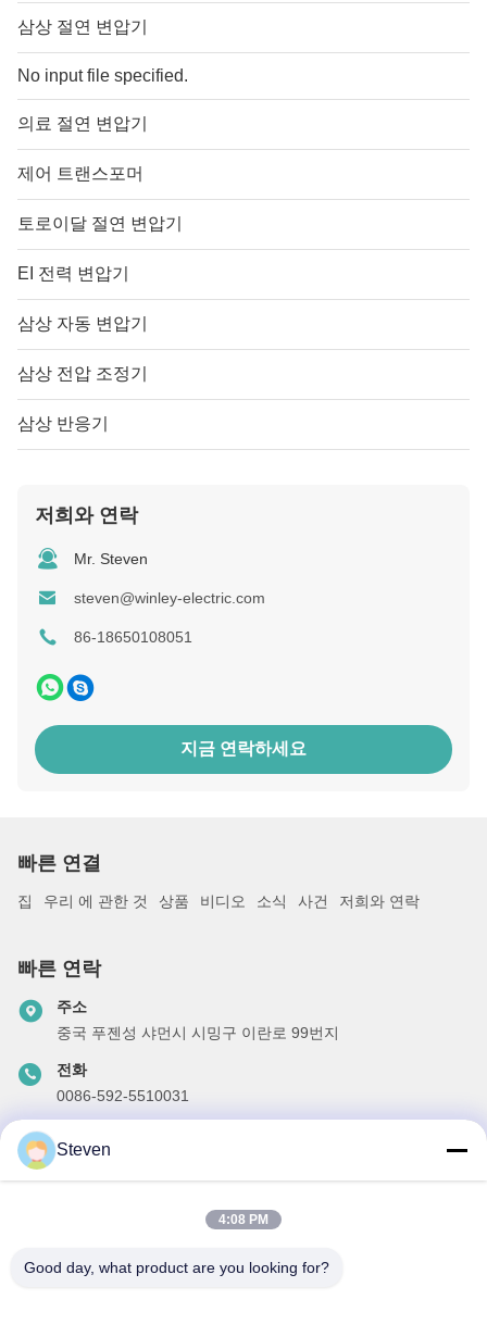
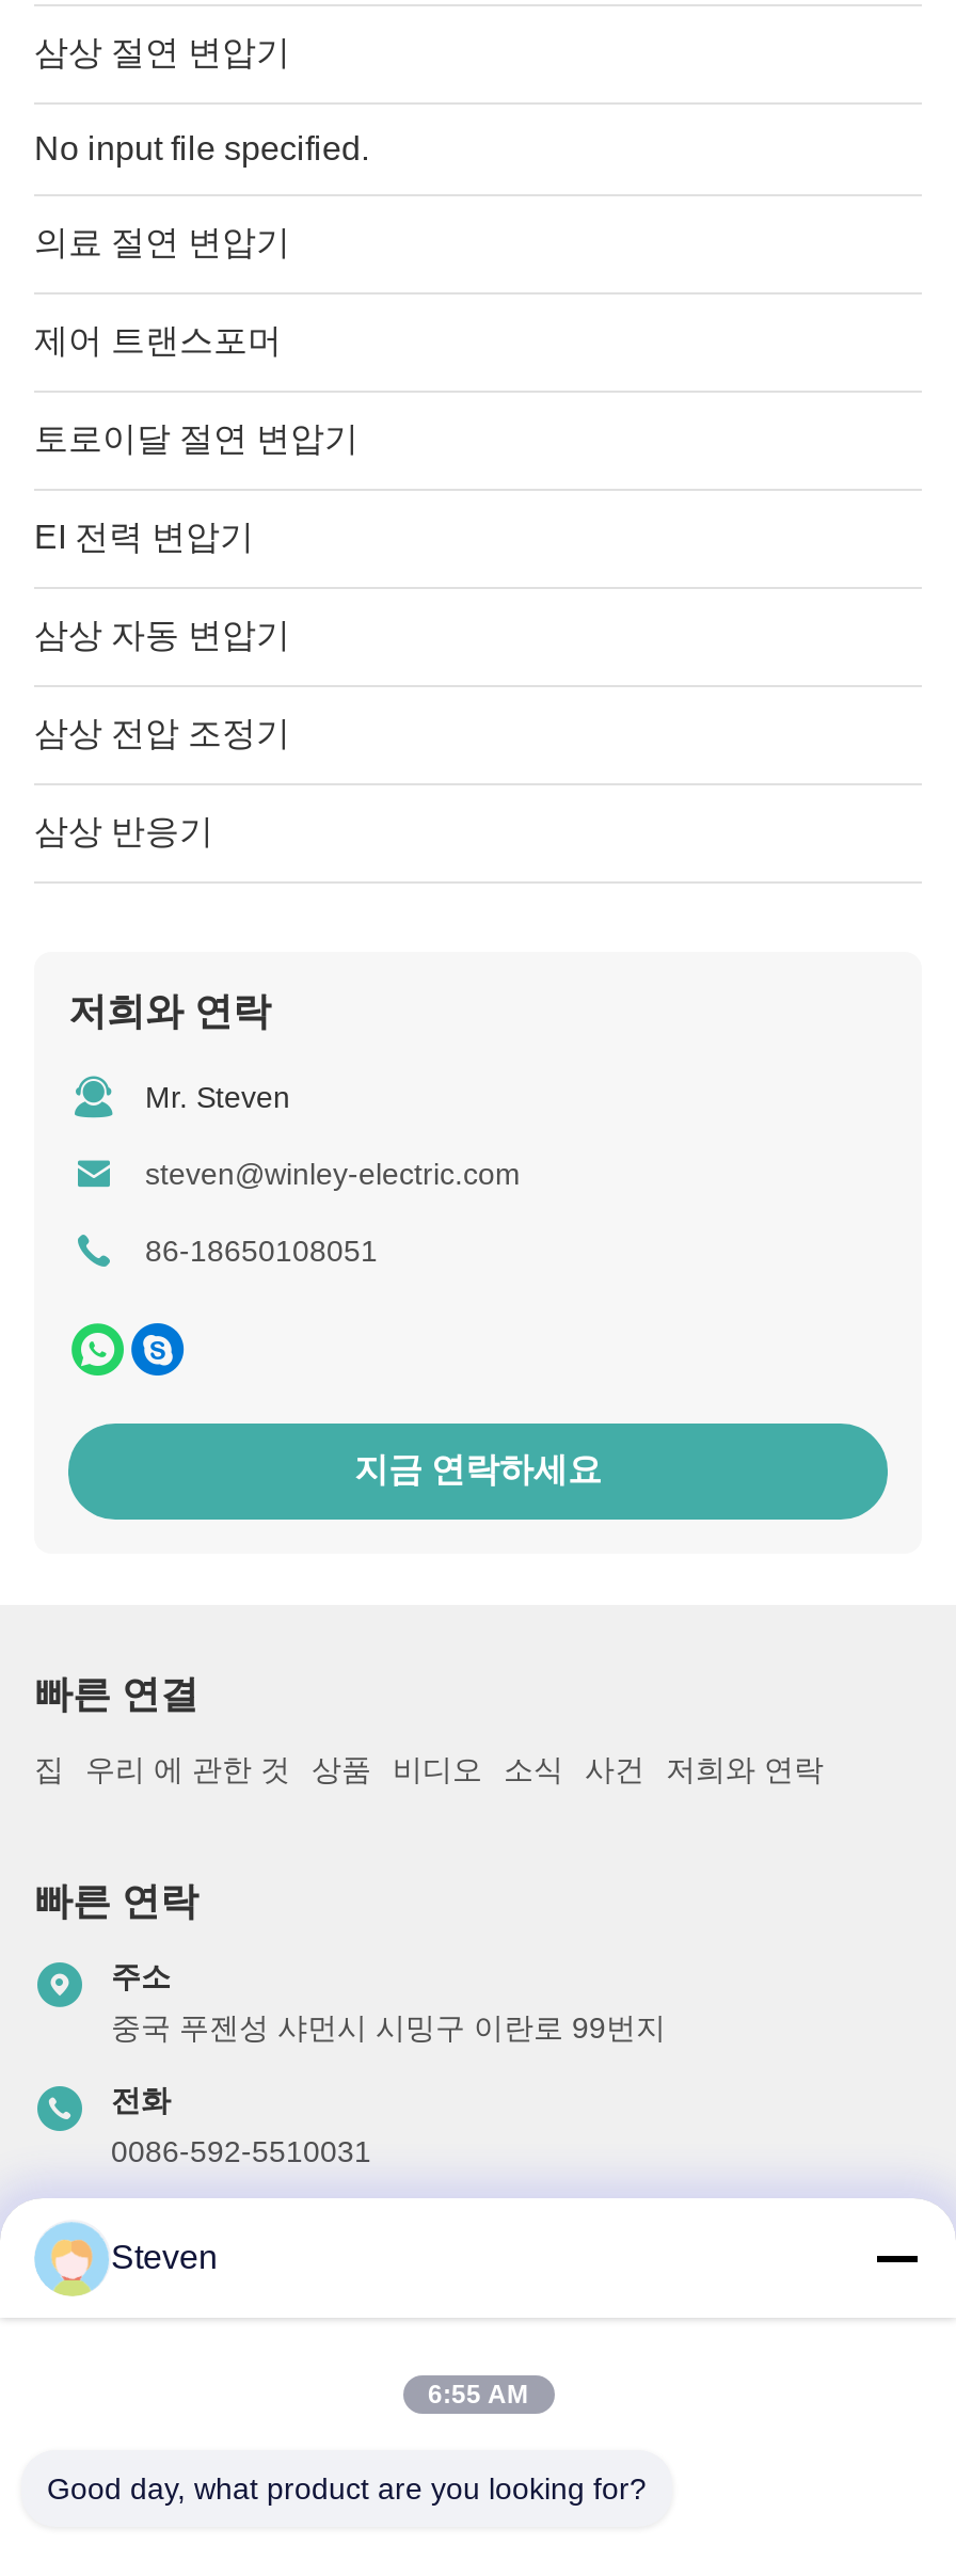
[218,1212,269,1227] 4:08 PM -> [428,2380,528,2410] 6:55 AM

